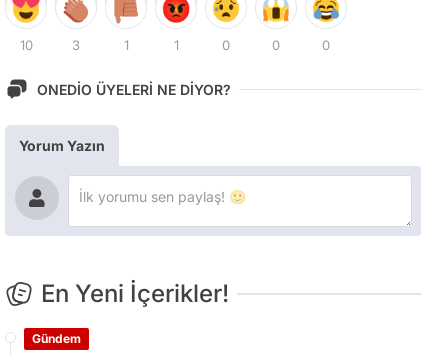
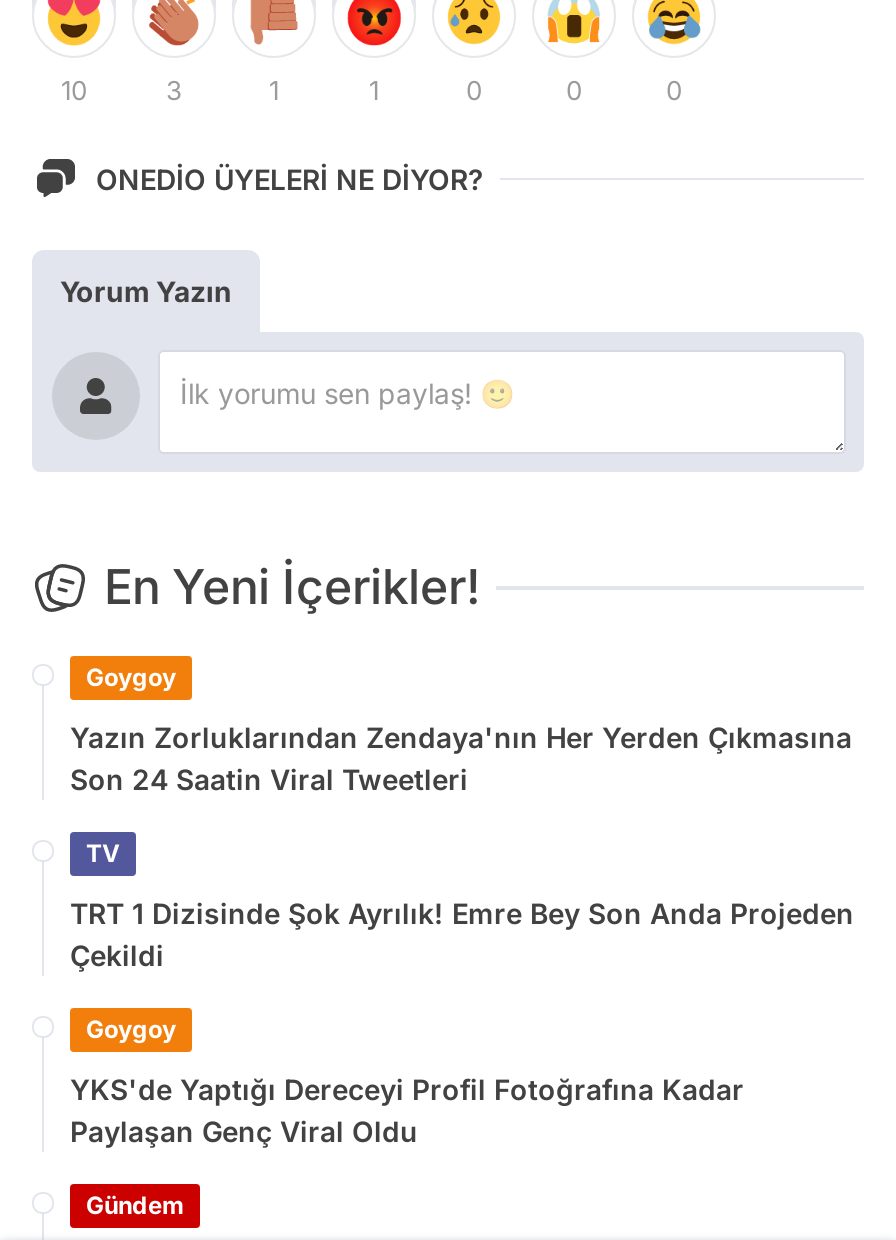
none -> [70,663,854,1149] Goygoy | Yazın Zorluklarından Zendaya'nın Her Yerden Çıkmasına | Son 24 Saatin Viral Tweetleri | TV | TRT 1 Dizisinde Şok Ayrılık! Emre Bey Son Anda Projeden | Çekildi | Goygoy | YKS'de Yaptığı Dereceyi Profil Fotoğrafına Kadar | Paylaşan Genç Viral Oldu

